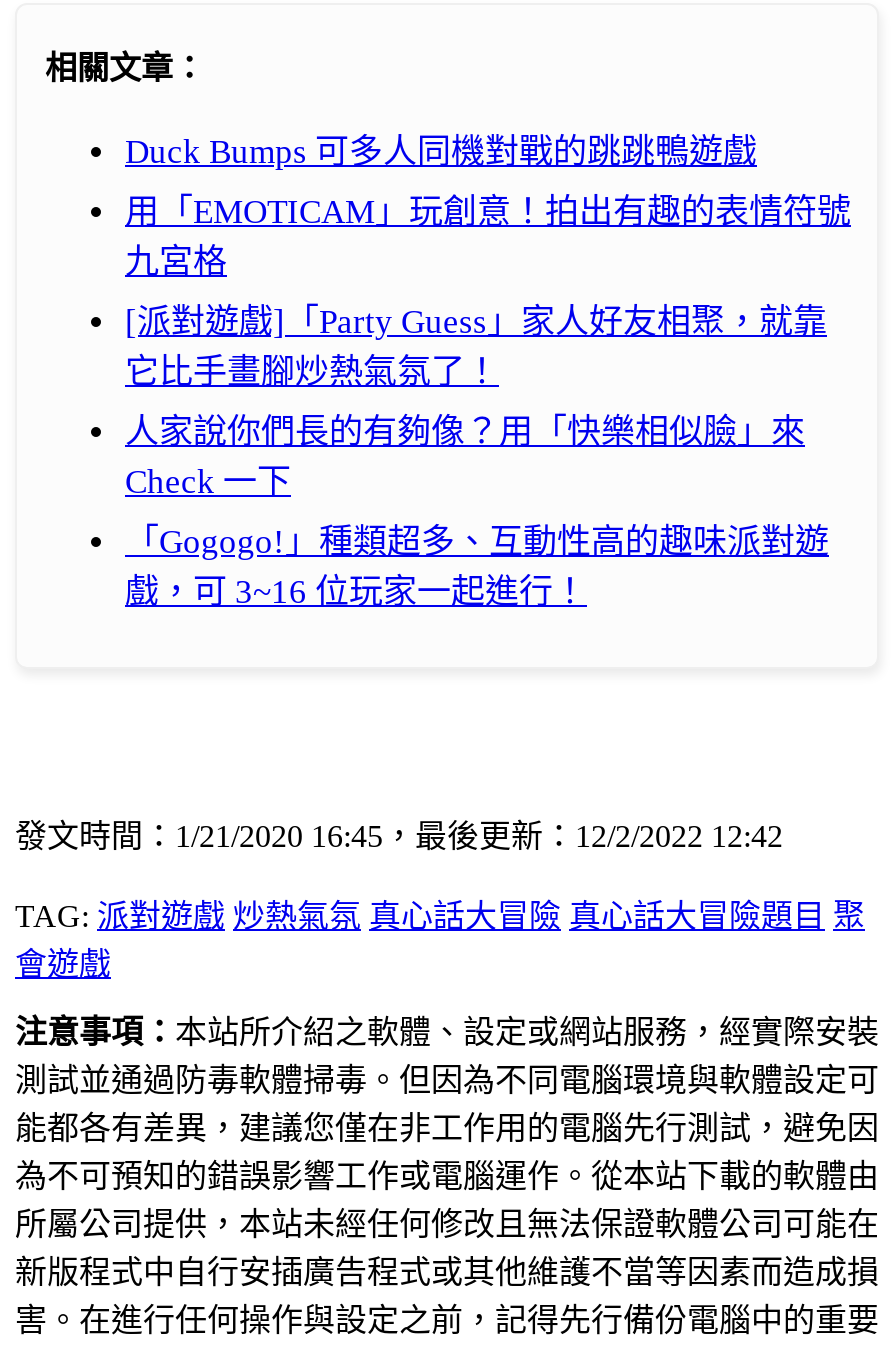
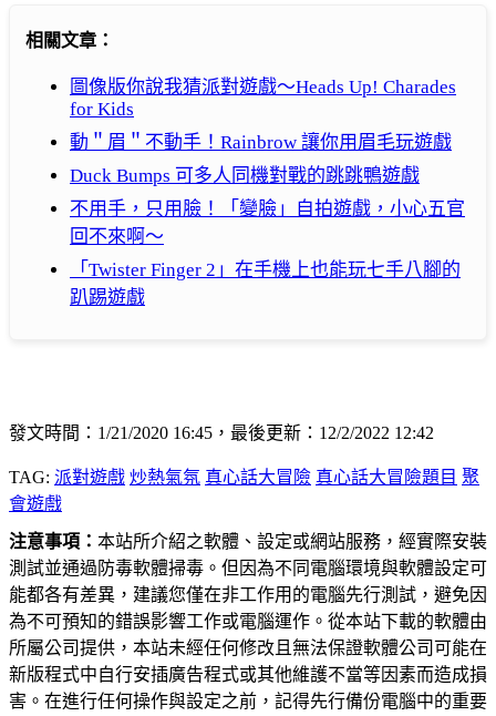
none -> [70,76,456,153] 圖像版你說我猜派對遊戲～Heads Up! Charades | for Kids | 動＂眉＂不動手！Rainbrow 讓你用眉毛玩遊戲
moved [125,132,757,170] -> [70,165,420,186]: Duck Bumps 可多人同機對戰的跳跳鴨遊戲
[125,192,851,610] 用「EMOTICAM」玩創意！拍出有趣的表情符號 | 九宮格 | [派對遊戲]「Party Guess」家人好友相聚，就靠 | 它比手畫腳炒熱氣氛了！ | 人家說你們長的有夠像？用「快樂相似臉」來 | Check 一下 | 「Gogogo!」種類超多、互動性高的趣味派對遊 | 戲，可 3~16 位玩家一起進行！ -> [70,198,465,308] 不用手，只用臉！「變臉」自拍遊戲，小心五官 | 回不來啊～ | 「Twister Finger 2」在手機上也能玩七手八腳的 | 趴踢遊戲

